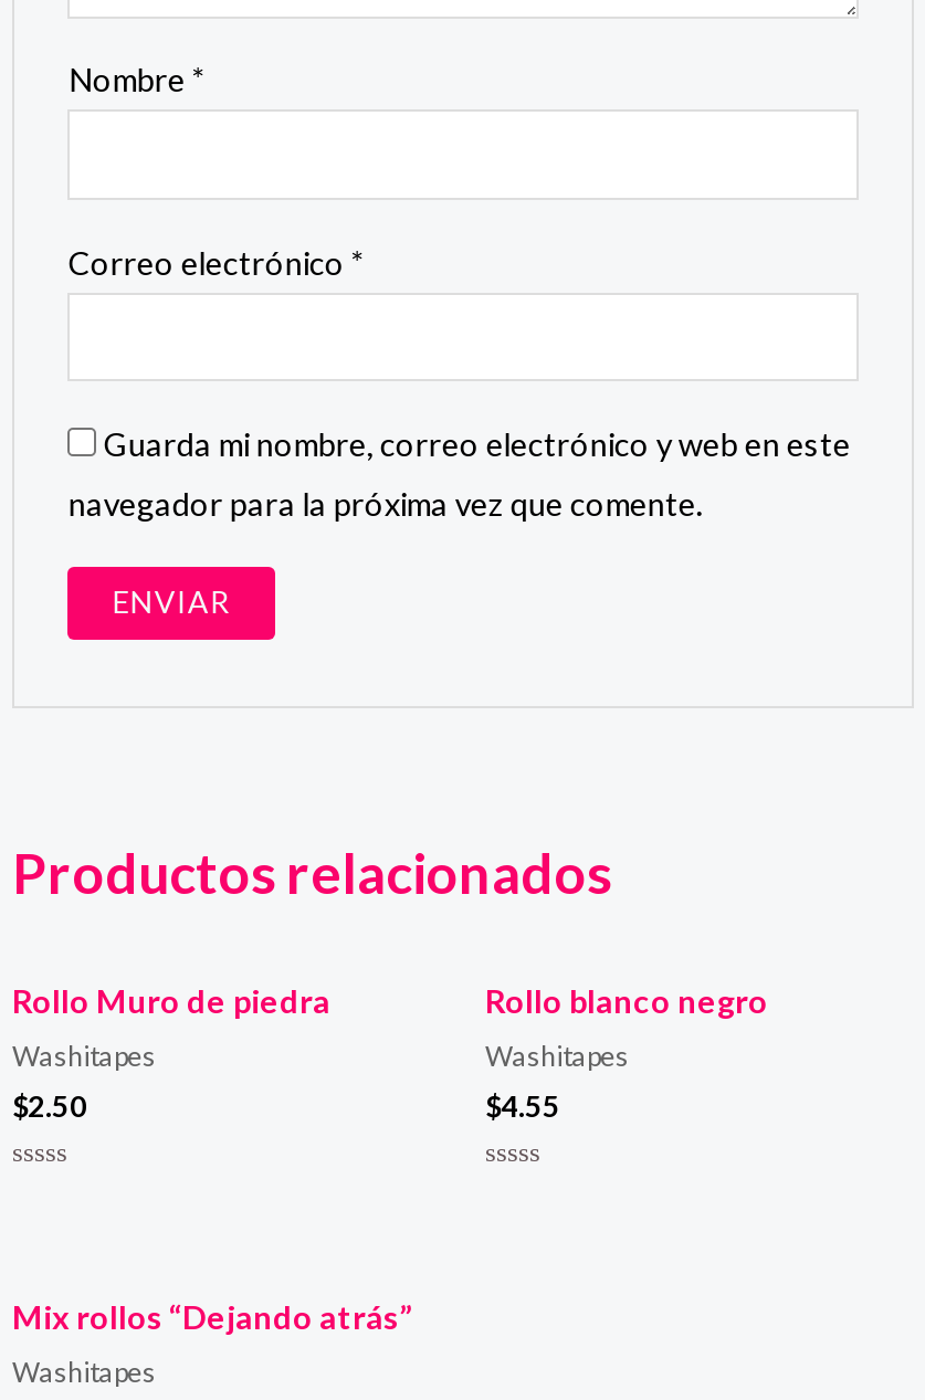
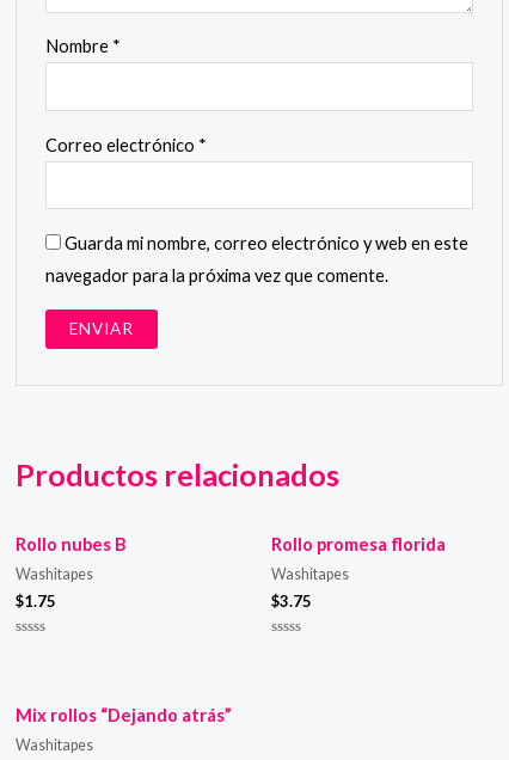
[12,983,330,1021] Rollo Muro de piedra -> [16,535,125,555] Rollo nubes B
[485,983,768,1021] Rollo blanco negro -> [271,535,446,555] Rollo promesa florida
[12,1088,87,1124] $2.50 -> [16,591,56,611] $1.75
[485,1088,560,1124] $4.55 -> [271,591,312,611] $3.75

